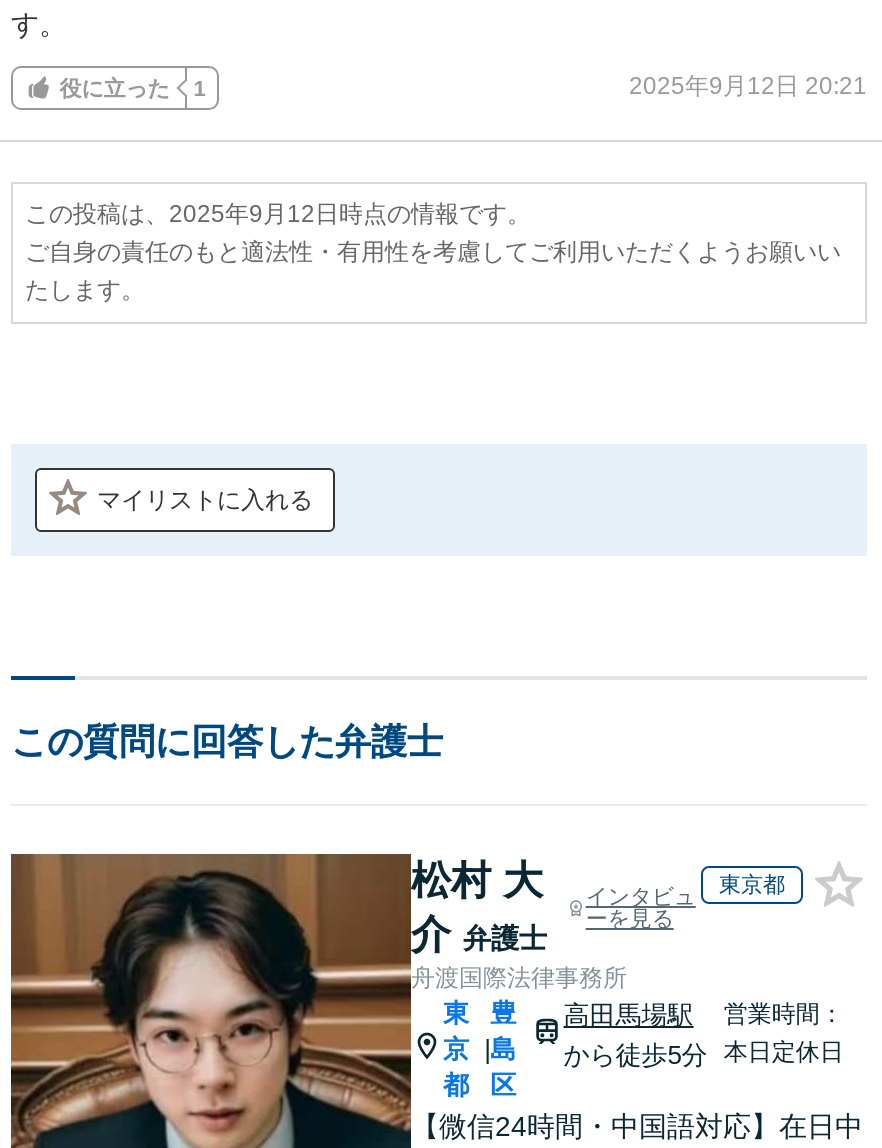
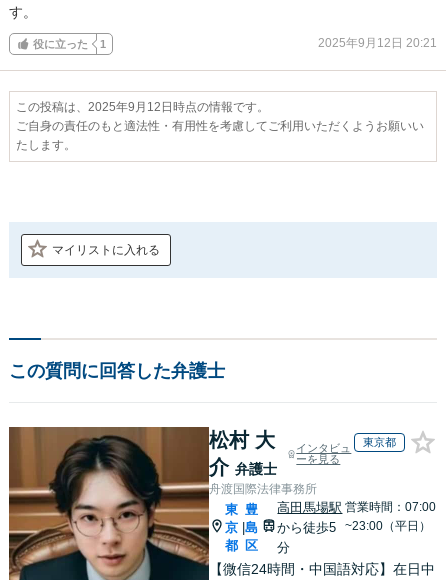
[724,999,844,1065] 営業時間： | 本日定休日 -> [345,499,436,532] 営業時間：07:00 | ~23:00（平日）

